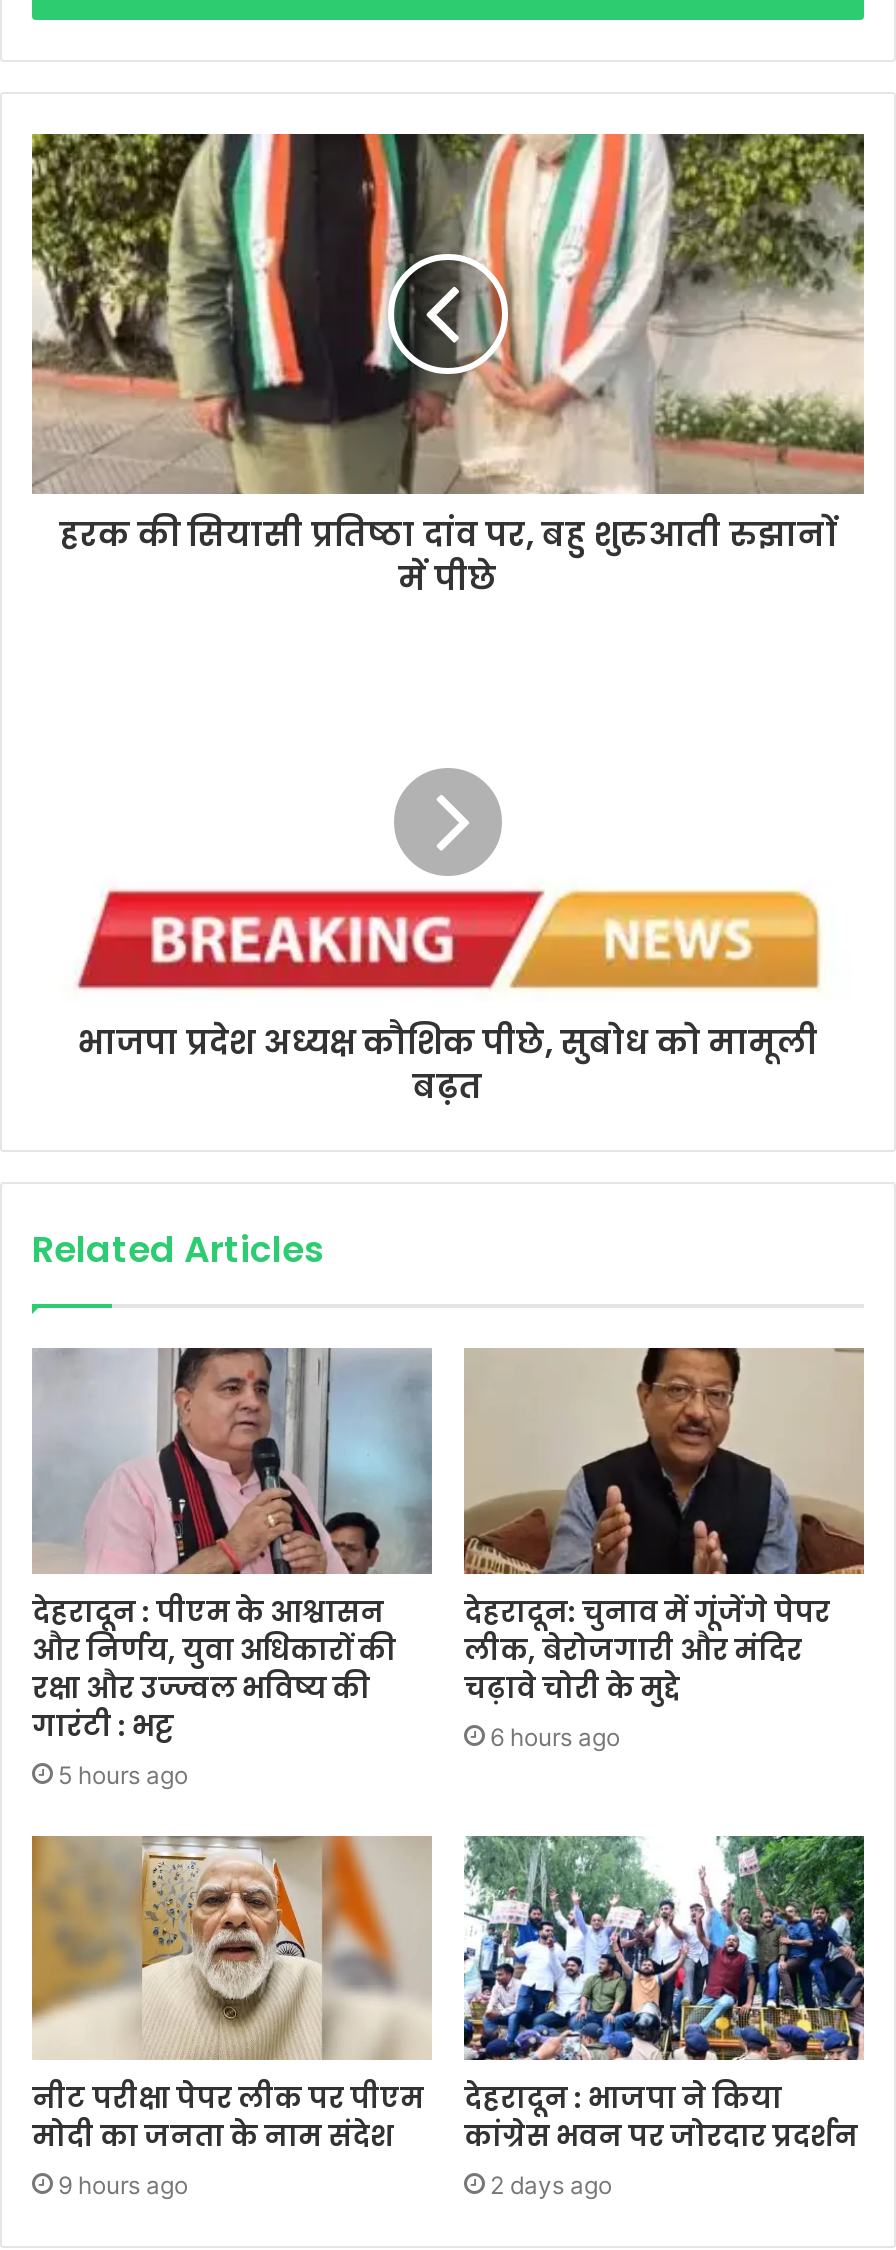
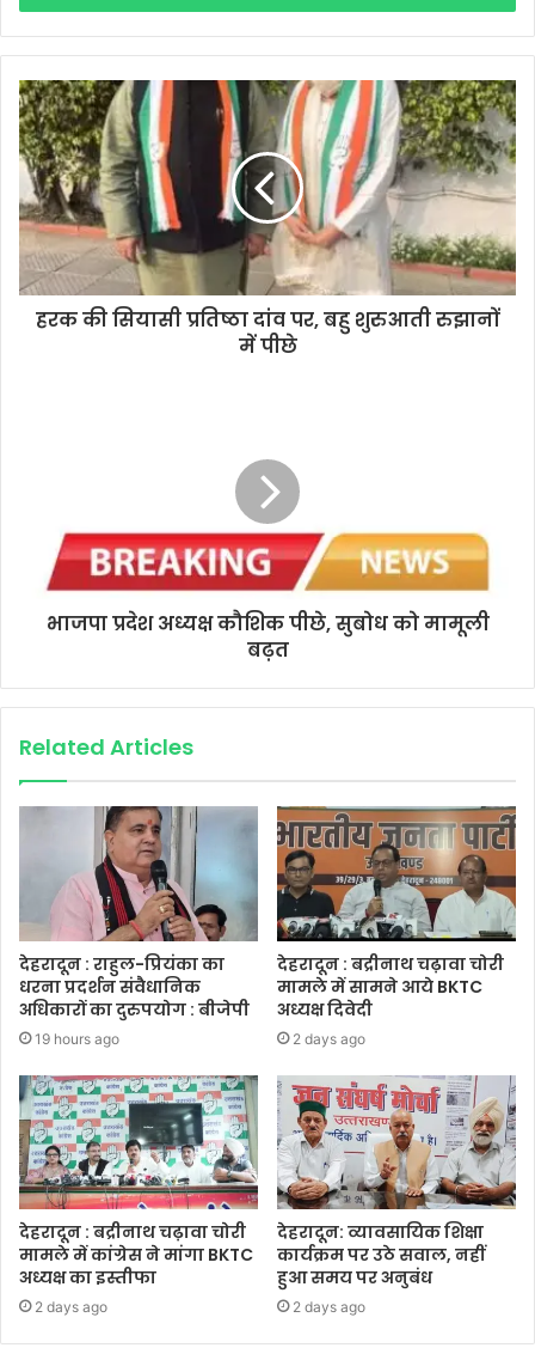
[462,1346,866,1751] [image] | देहरादून: चुनाव में गूंजेंगे पेपर | लीक, बेरोजगारी और मंदिर | चढ़ावे चोरी के मुद्दे | 6 hours ago -> [276,806,517,1047] [image] | देहरादून : बद्रीनाथ चढ़ावा चोरी | मामले में सामने आये BKTC | अध्यक्ष दिवेदी | 2 days ago
[32,1591,396,1789] देहरादून : पीएम के आश्वासन | और निर्णय, युवा अधिकारों की | रक्षा और उज्ज्वल भविष्य की | गारंटी : भट्ट | 5 hours ago -> [19,952,250,1047] देहरादून : राहुल-प्रियंका का | धरना प्रदर्शन संवैधानिक | अधिकारों का दुरुपयोग : बीजेपी | 19 hours ago
[30,1798,432,2199] [image] | नीट परीक्षा पेपर लीक पर पीएम | मोदी का जनता के नाम संदेश | 9 hours ago -> [18,1074,259,1316] [image] | देहरादून : बद्रीनाथ चढ़ावा चोरी | मामले में कांग्रेस ने मांगा BKTC | अध्यक्ष का इस्तीफा | 2 days ago
[462,1800,866,2157] [image] | देहरादून : भाजपा ने किया | कांग्रेस भवन पर जोरदार प्रदर्शन -> [276,1074,517,1290] [image] | देहरादून: व्यावसायिक शिक्षा | कार्यक्रम पर उठे सवाल, नहीं | हुआ समय पर अनुबंध

